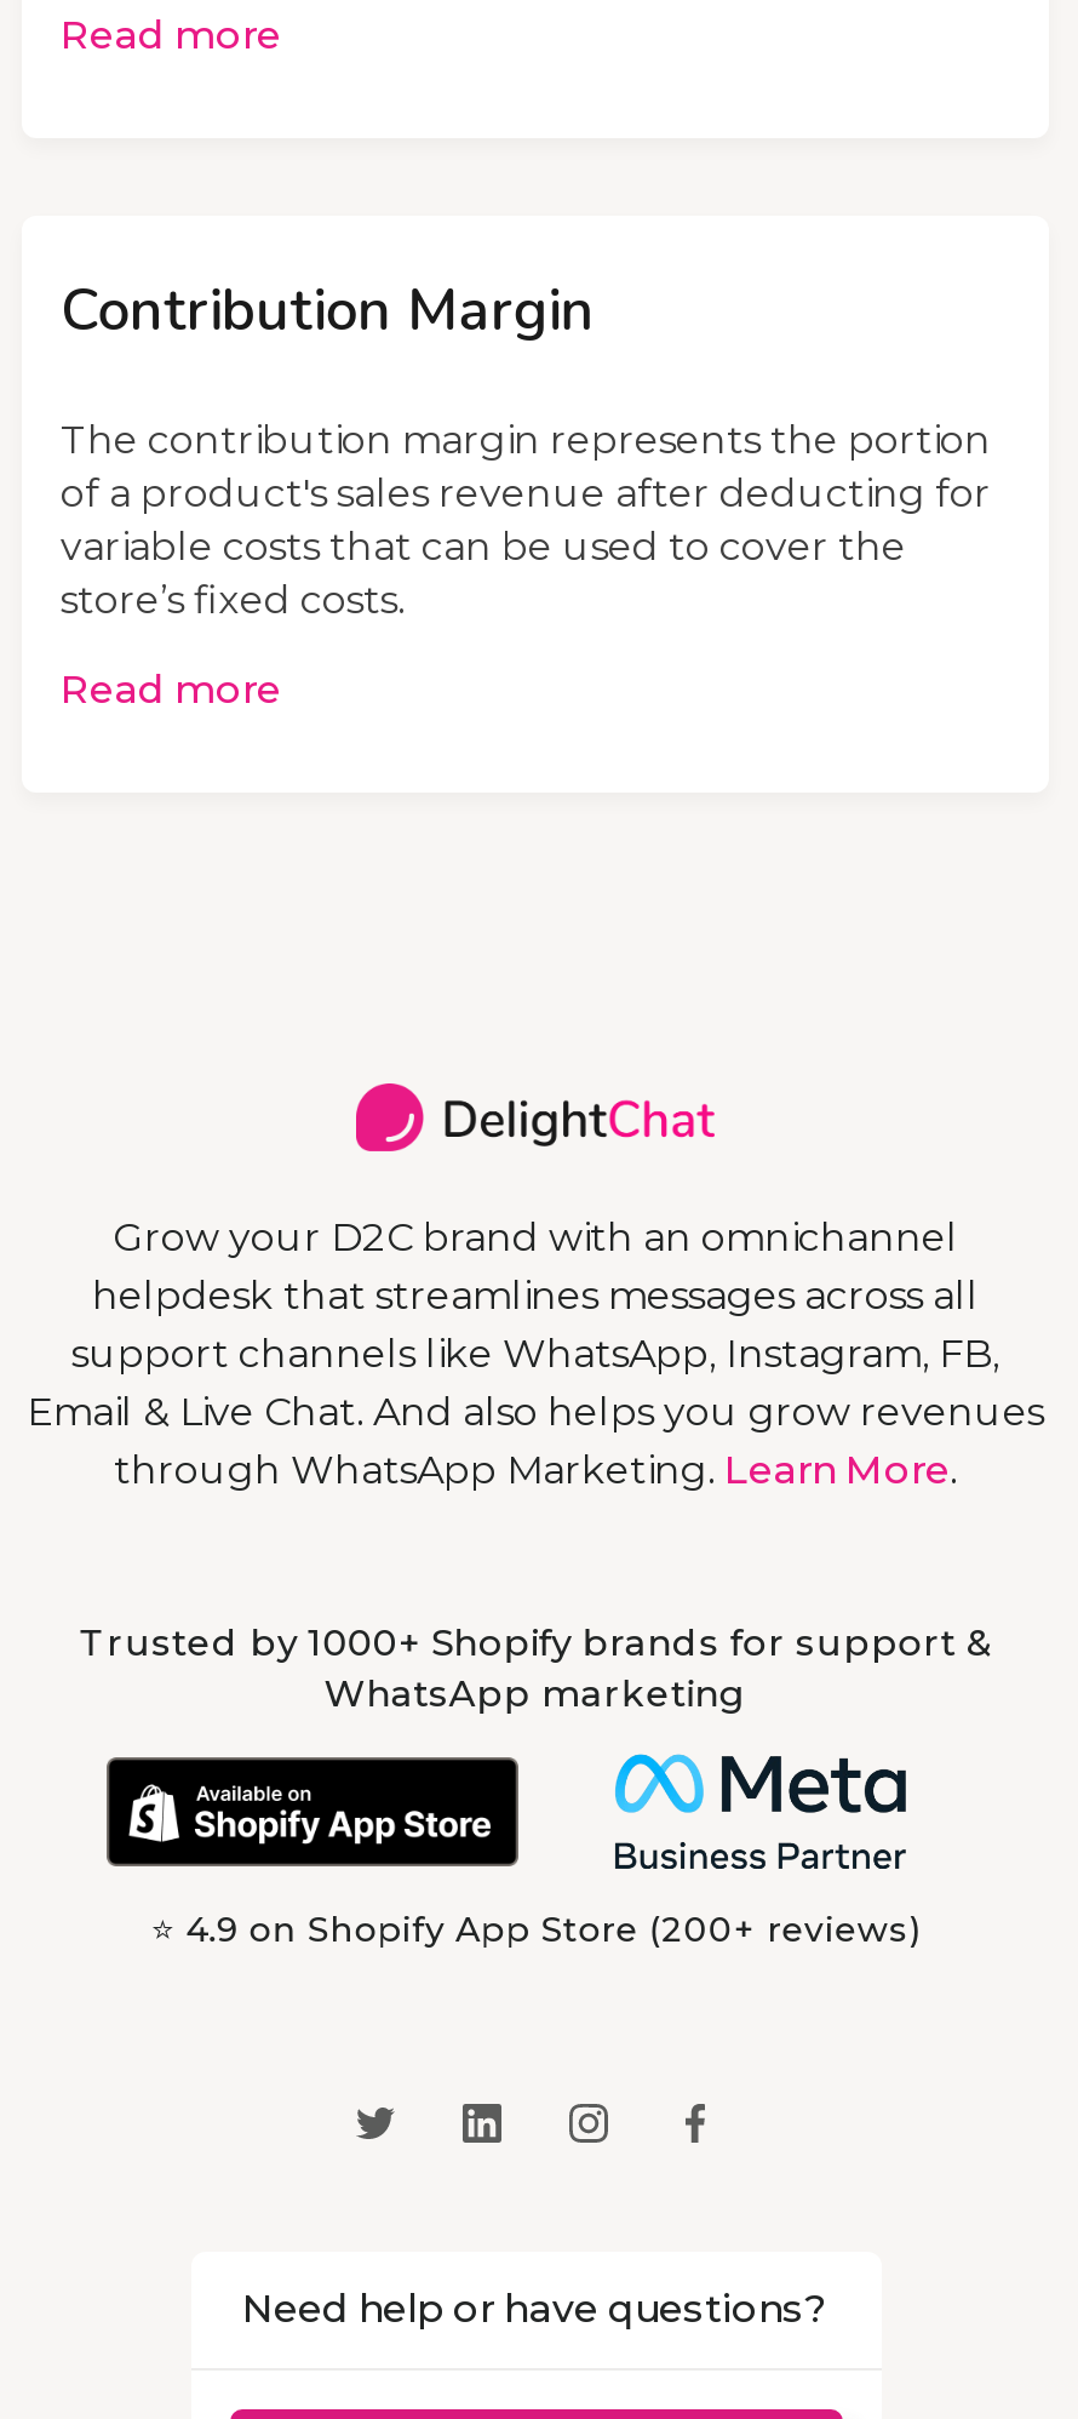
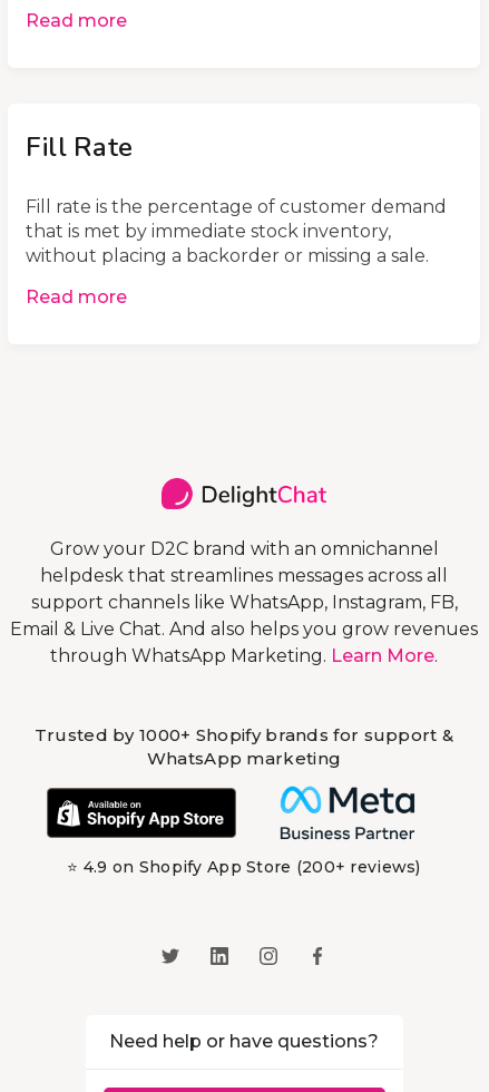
[61,272,595,350] Contribution Margin -> [26,130,133,165] Fill Rate
[61,418,991,624] The contribution margin represents the portion | of a product's sales revenue after deducting for | variable costs that can be used to cover the | store’s fixed costs. -> [26,196,447,267] Fill rate is the percentage of customer demand | that is met by immediate stock inventory, | without placing a backorder or missing a sale.

